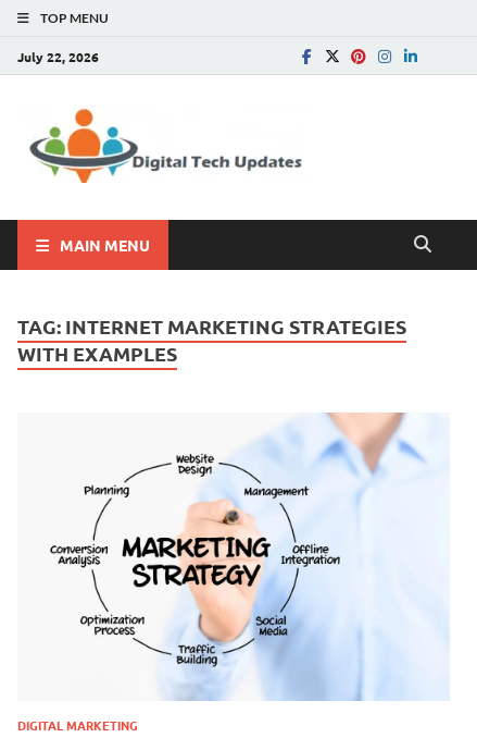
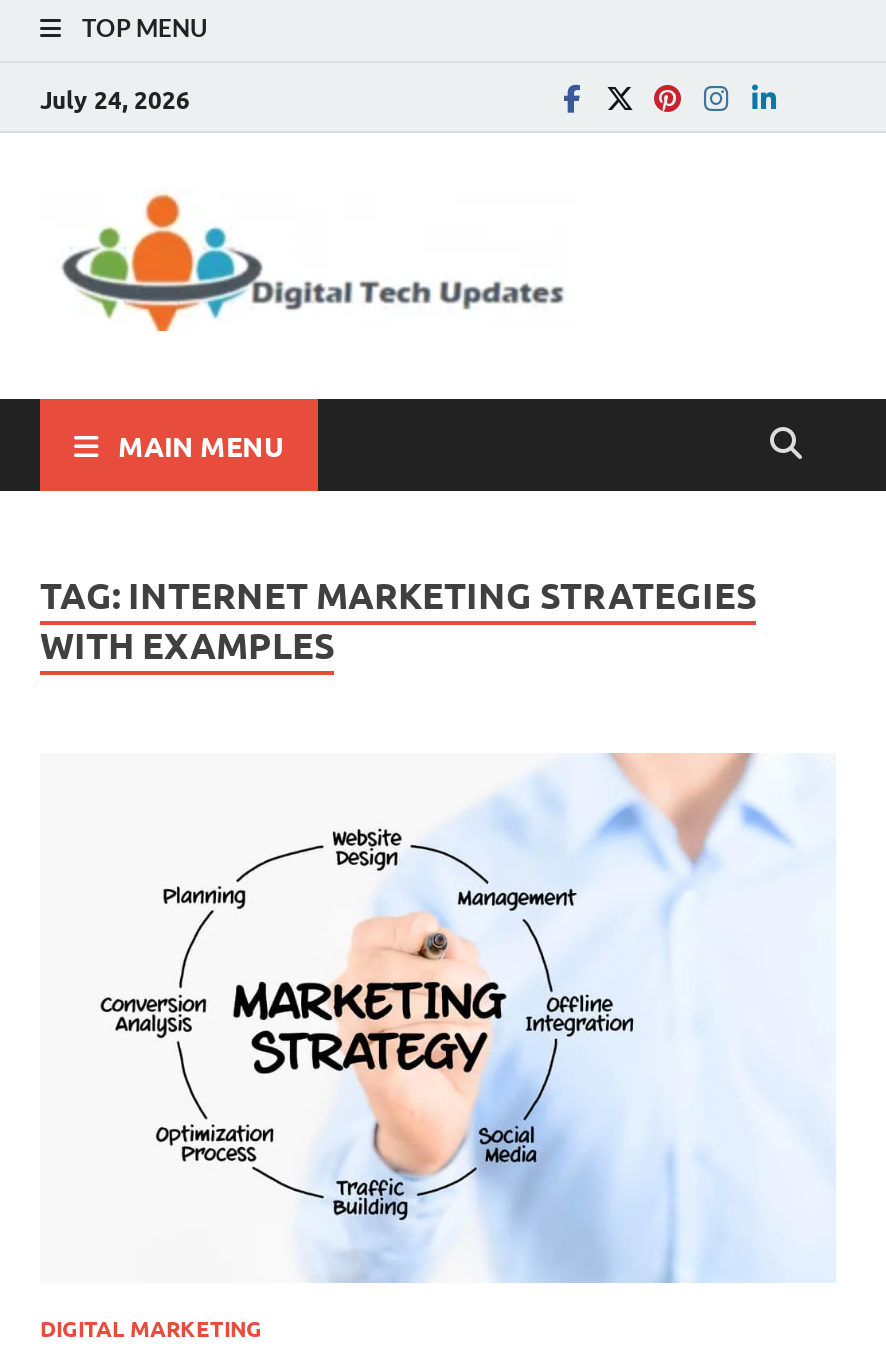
[17,47,99,65] July 22, 2026 -> [40,82,190,114] July 24, 2026

